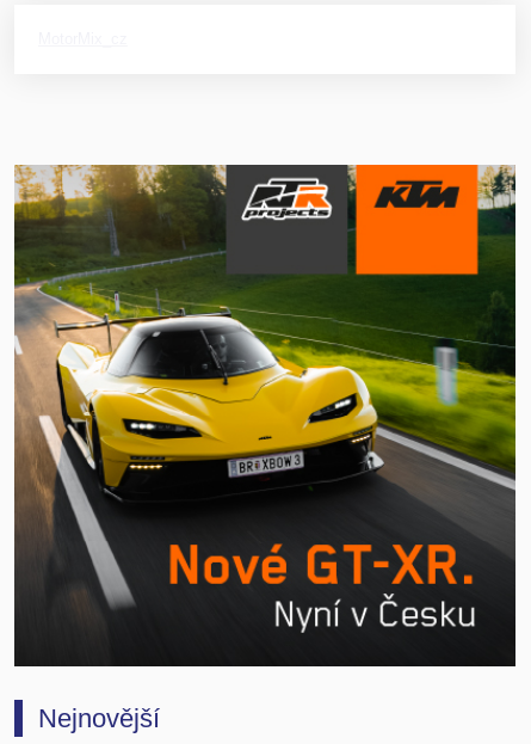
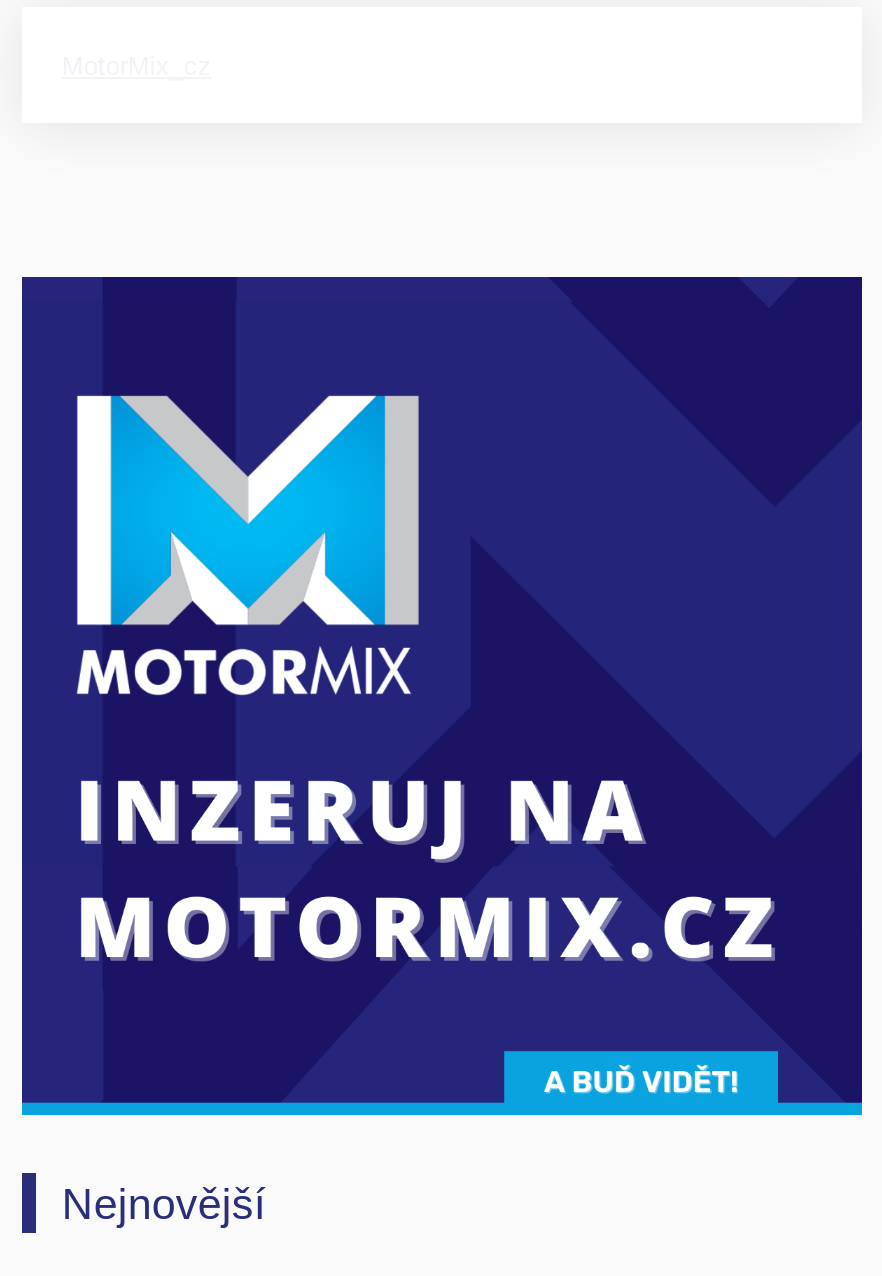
[13,164,517,668] [image] -> [20,274,864,1116] [image]

